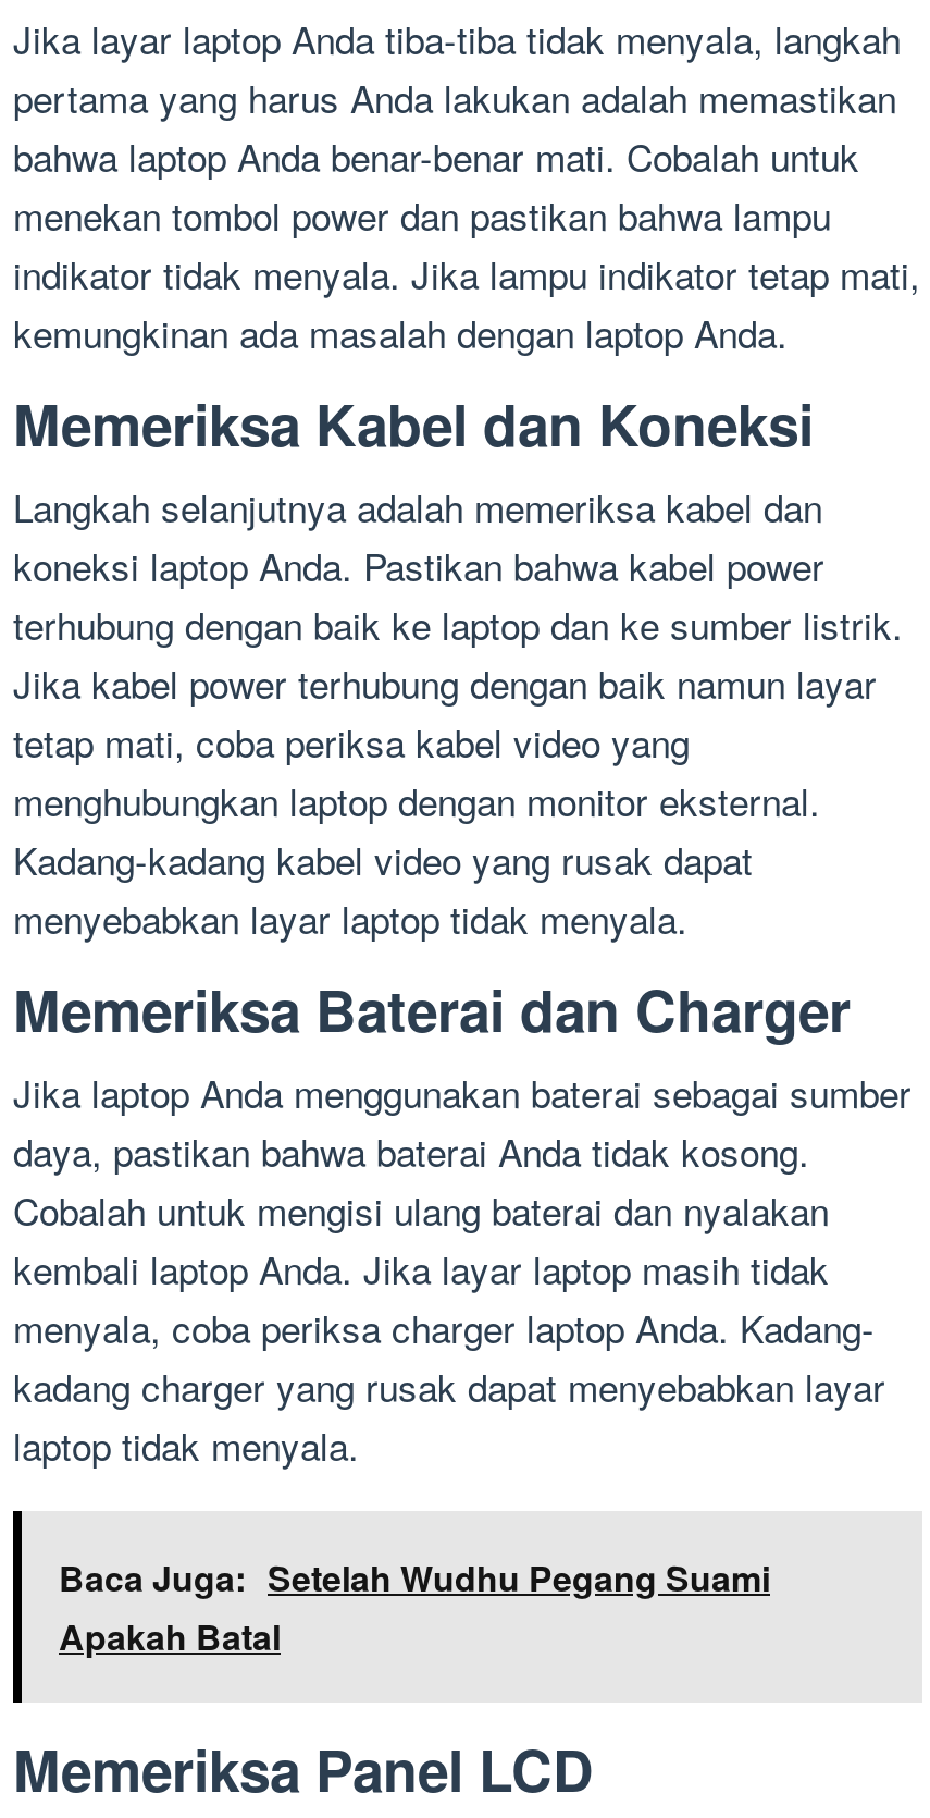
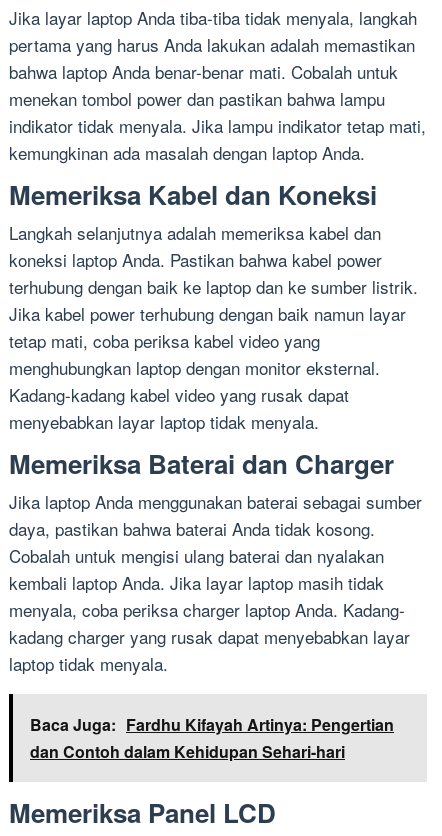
[59,1552,770,1661] Baca Juga: Setelah Wudhu Pegang Suami | Apakah Batal -> [30,713,394,763] Baca Juga: Fardhu Kifayah Artinya: Pengertian | dan Contoh dalam Kehidupan Sehari-hari

